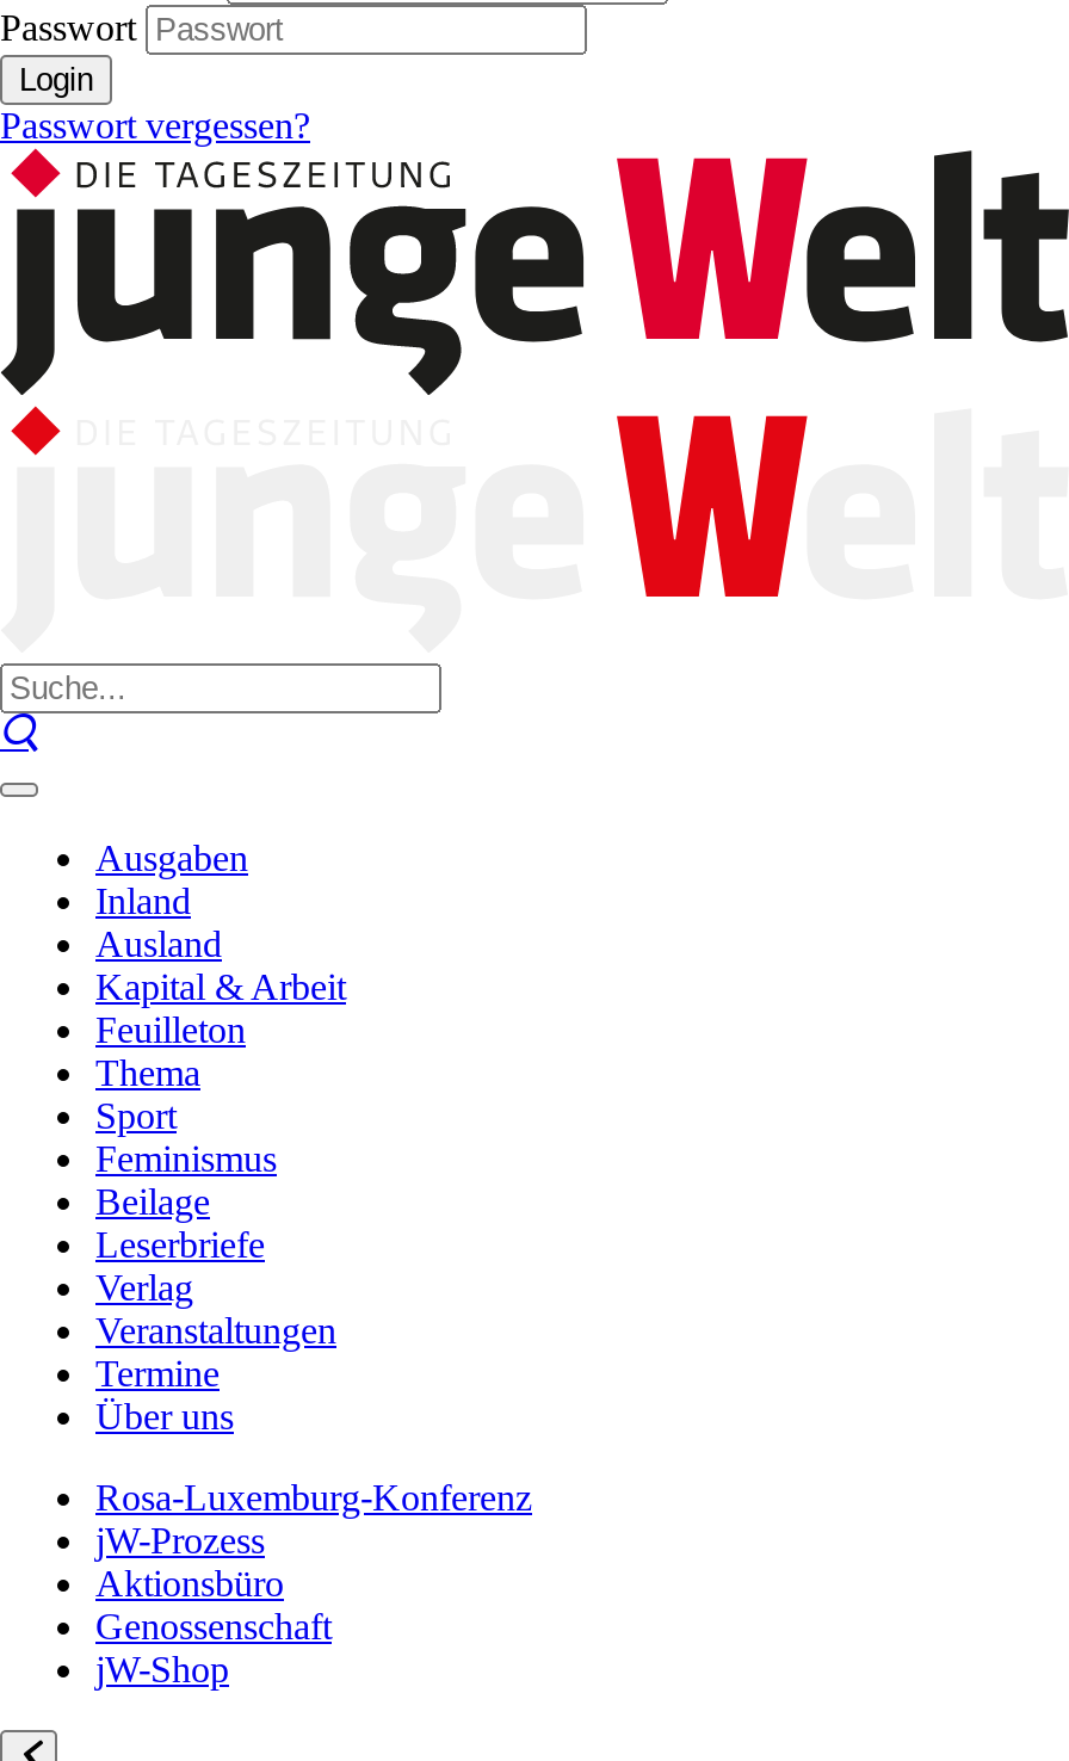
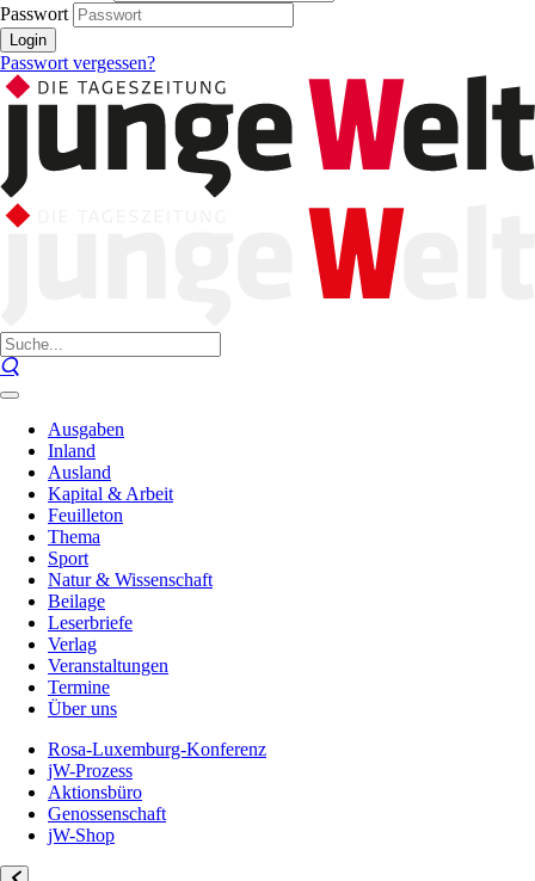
[95,1138,277,1179] Feminismus -> [48,569,213,590] Natur & Wissenschaft

